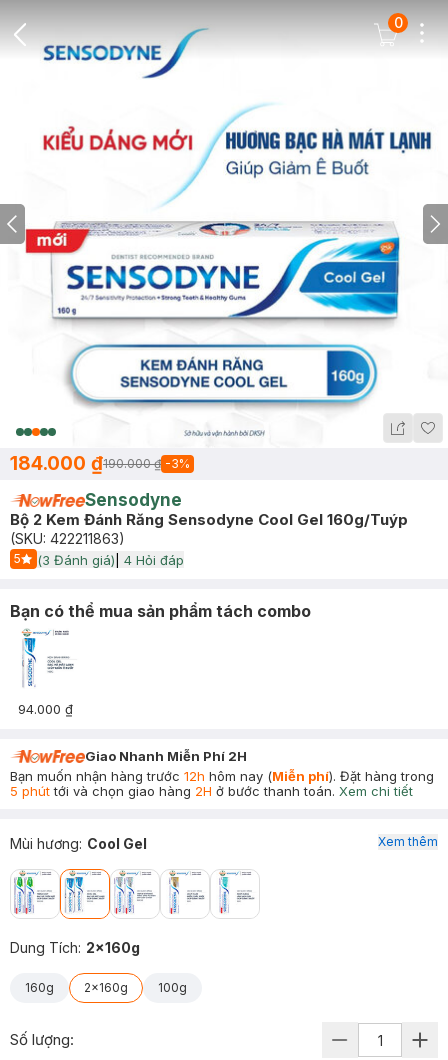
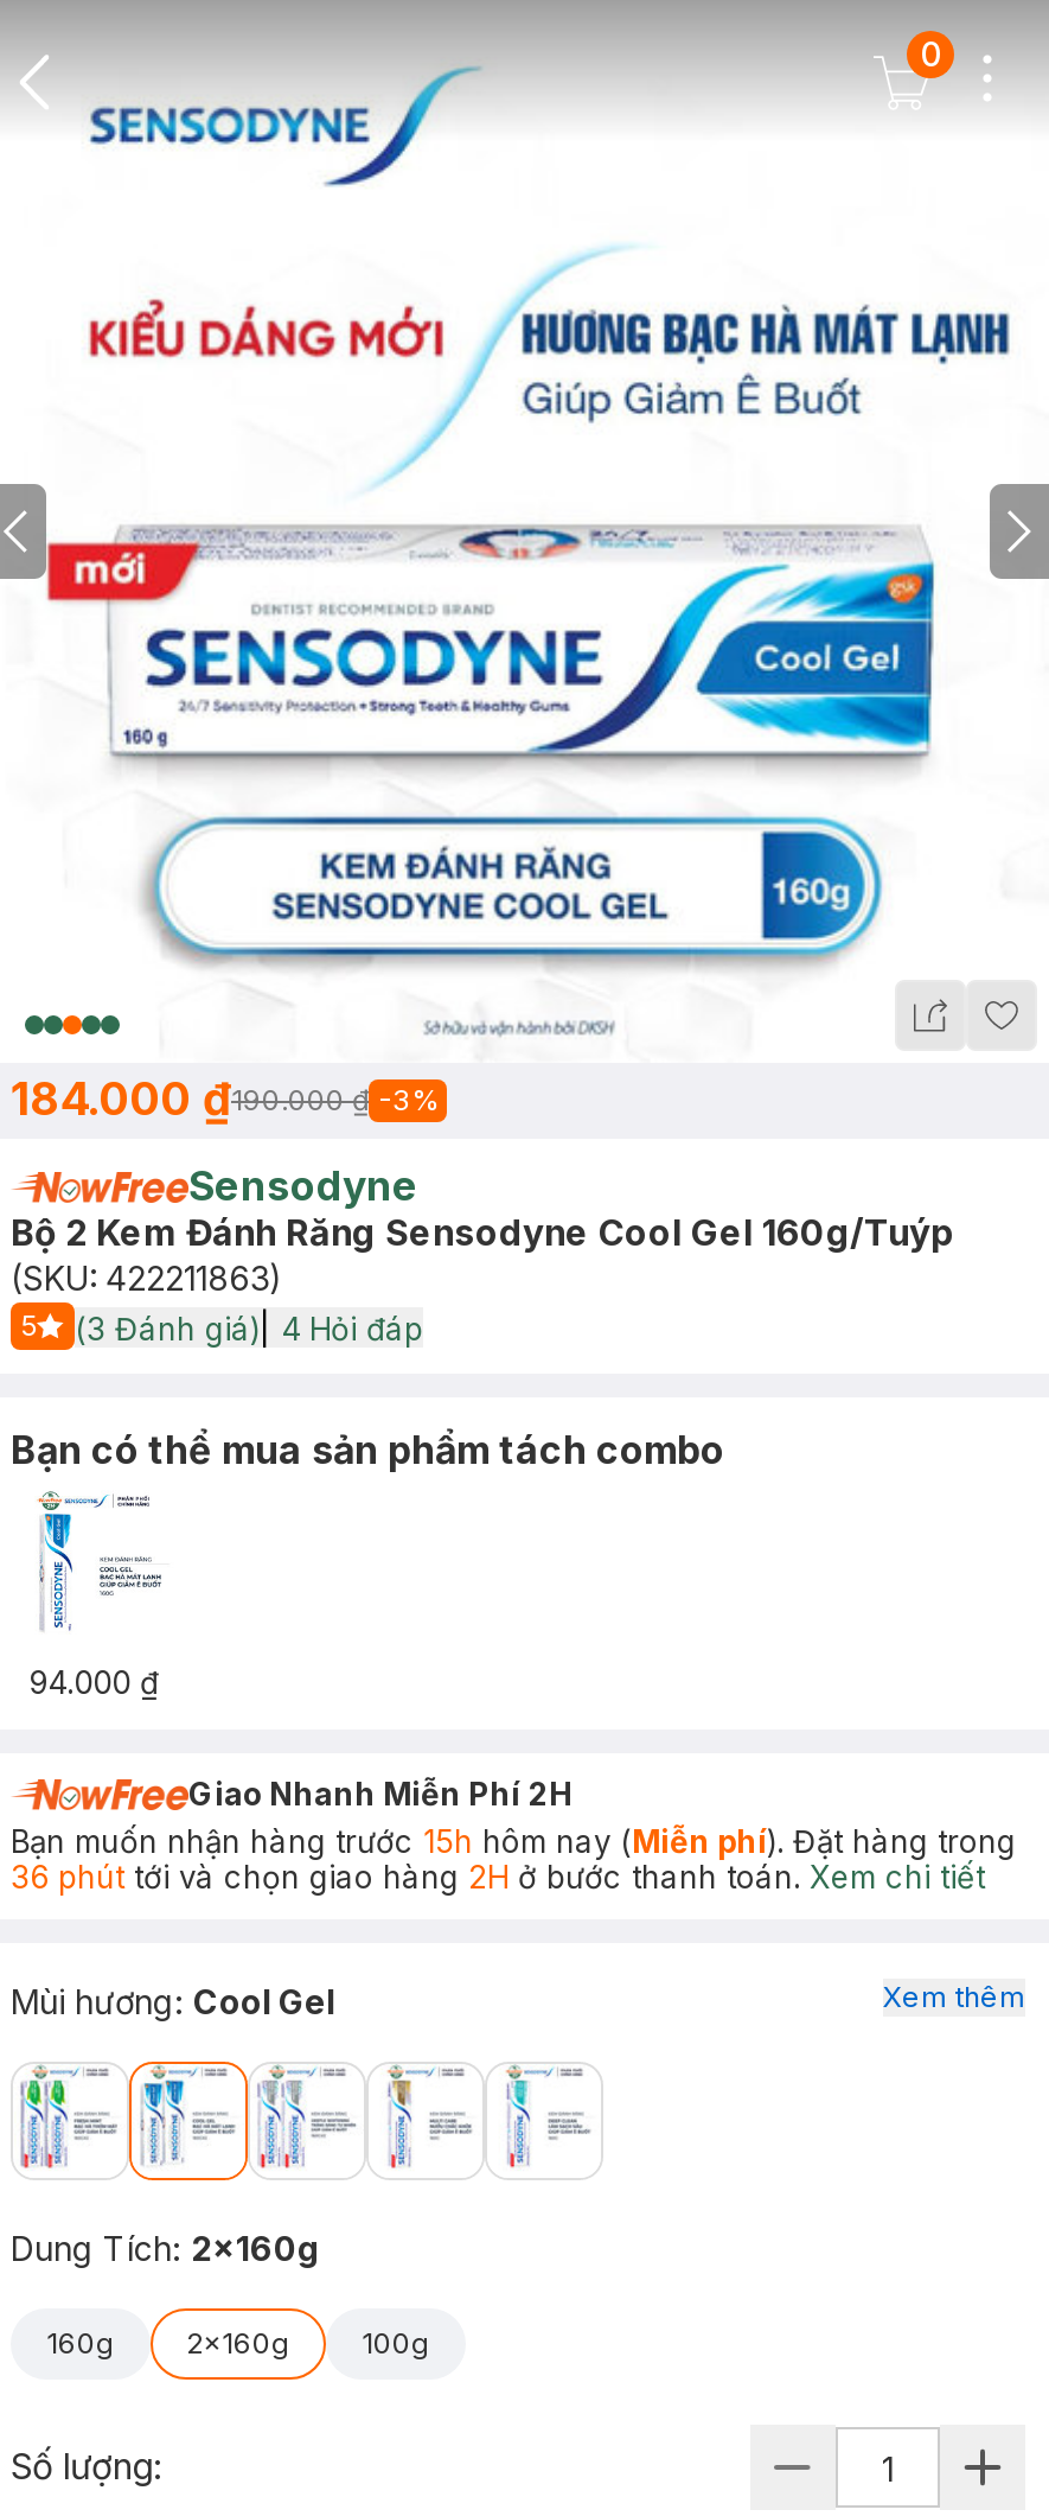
[10,768,434,784] Bạn muốn nhận hàng trước 12h hôm nay (Miễn phí). Đặt hàng trong -> [11,1822,1016,1860] Bạn muốn nhận hàng trước 15h hôm nay (Miễn phí). Đặt hàng trong
[10,783,413,799] 5 phút tới và chọn giao hàng 2H ở bước thanh toán. Xem chi tiết -> [11,1858,985,1896] 36 phút tới và chọn giao hàng 2H ở bước thanh toán. Xem chi tiết

